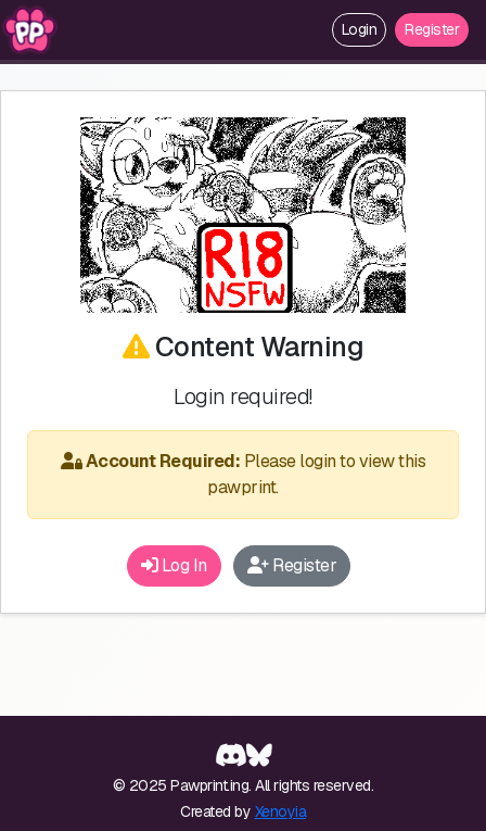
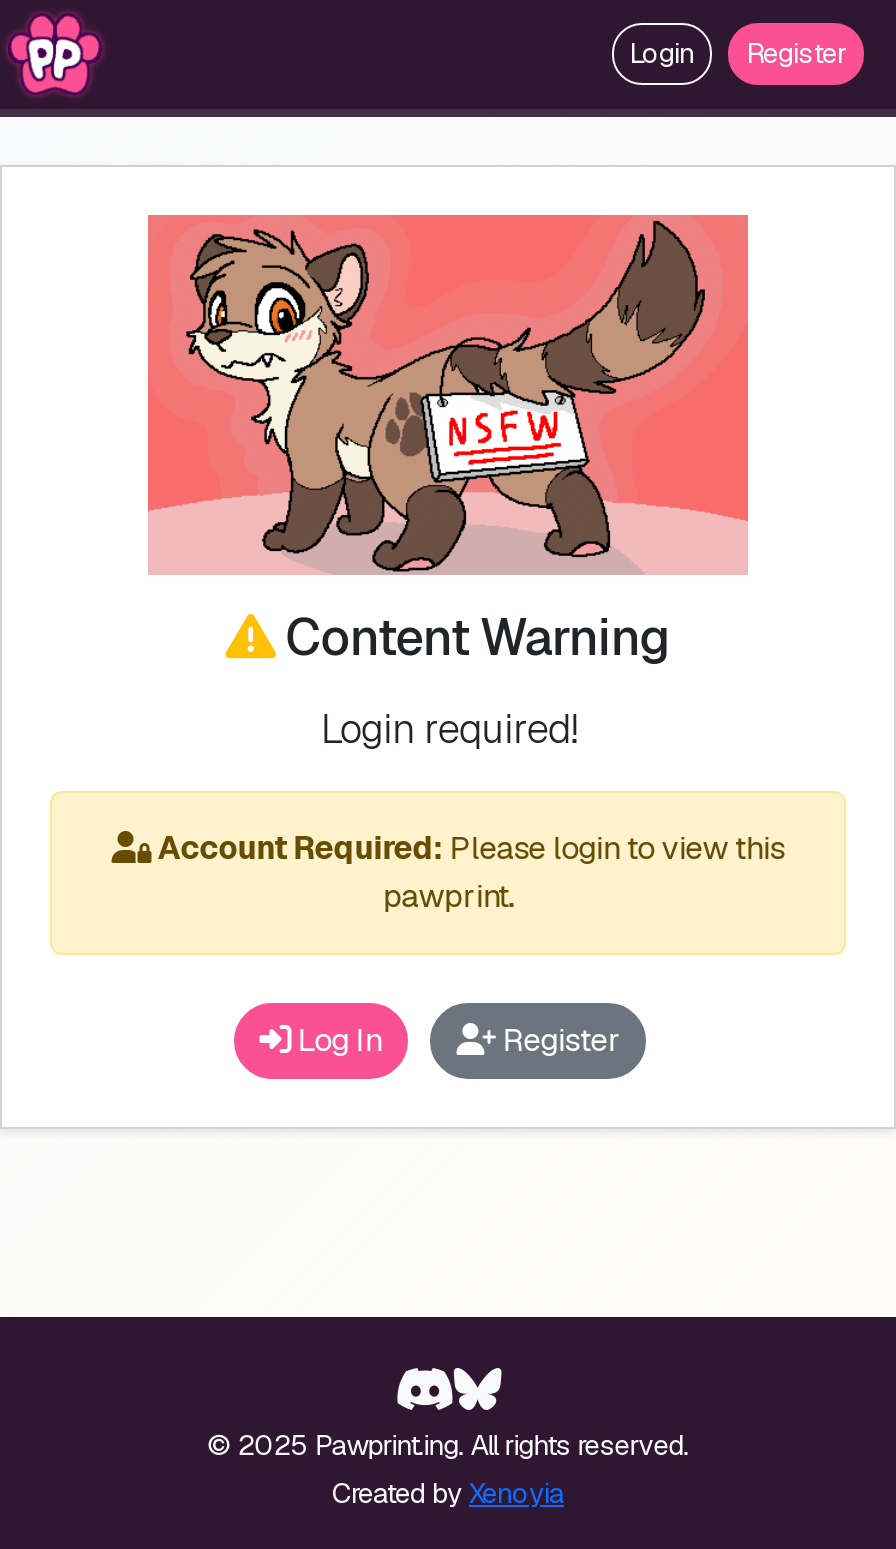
[79,116,407,314] [image] -> [146,213,750,575] [image]

